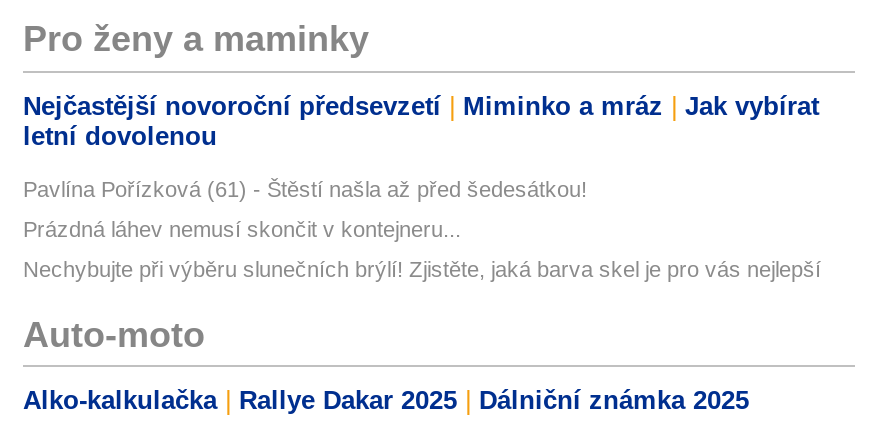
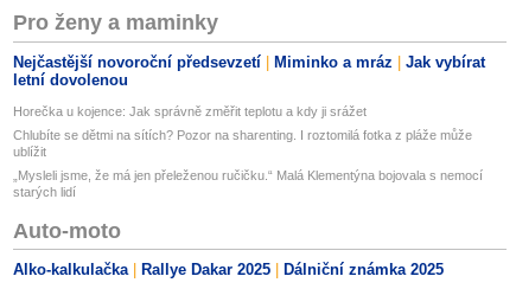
[23,176,587,200] Pavlína Pořízková (61) - Štěstí našla až před šedesátkou! -> [13,104,367,118] Horečka u kojence: Jak správně změřit teplotu a kdy ji srážet
[23,216,461,240] Prázdná láhev nemusí skončit v kontejneru... -> [13,127,472,158] Chlubíte se dětmi na sítích? Pozor na sharenting. I roztomilá fotka z pláže může | ublížit
[23,256,821,280] Nechybujte při výběru slunečních brýlí! Zjistěte, jaká barva skel je pro vás nejlepší -> [13,168,483,199] „Mysleli jsme, že má jen přeleženou ručičku.“ Malá Klementýna bojovala s nemocí | starých lidí

